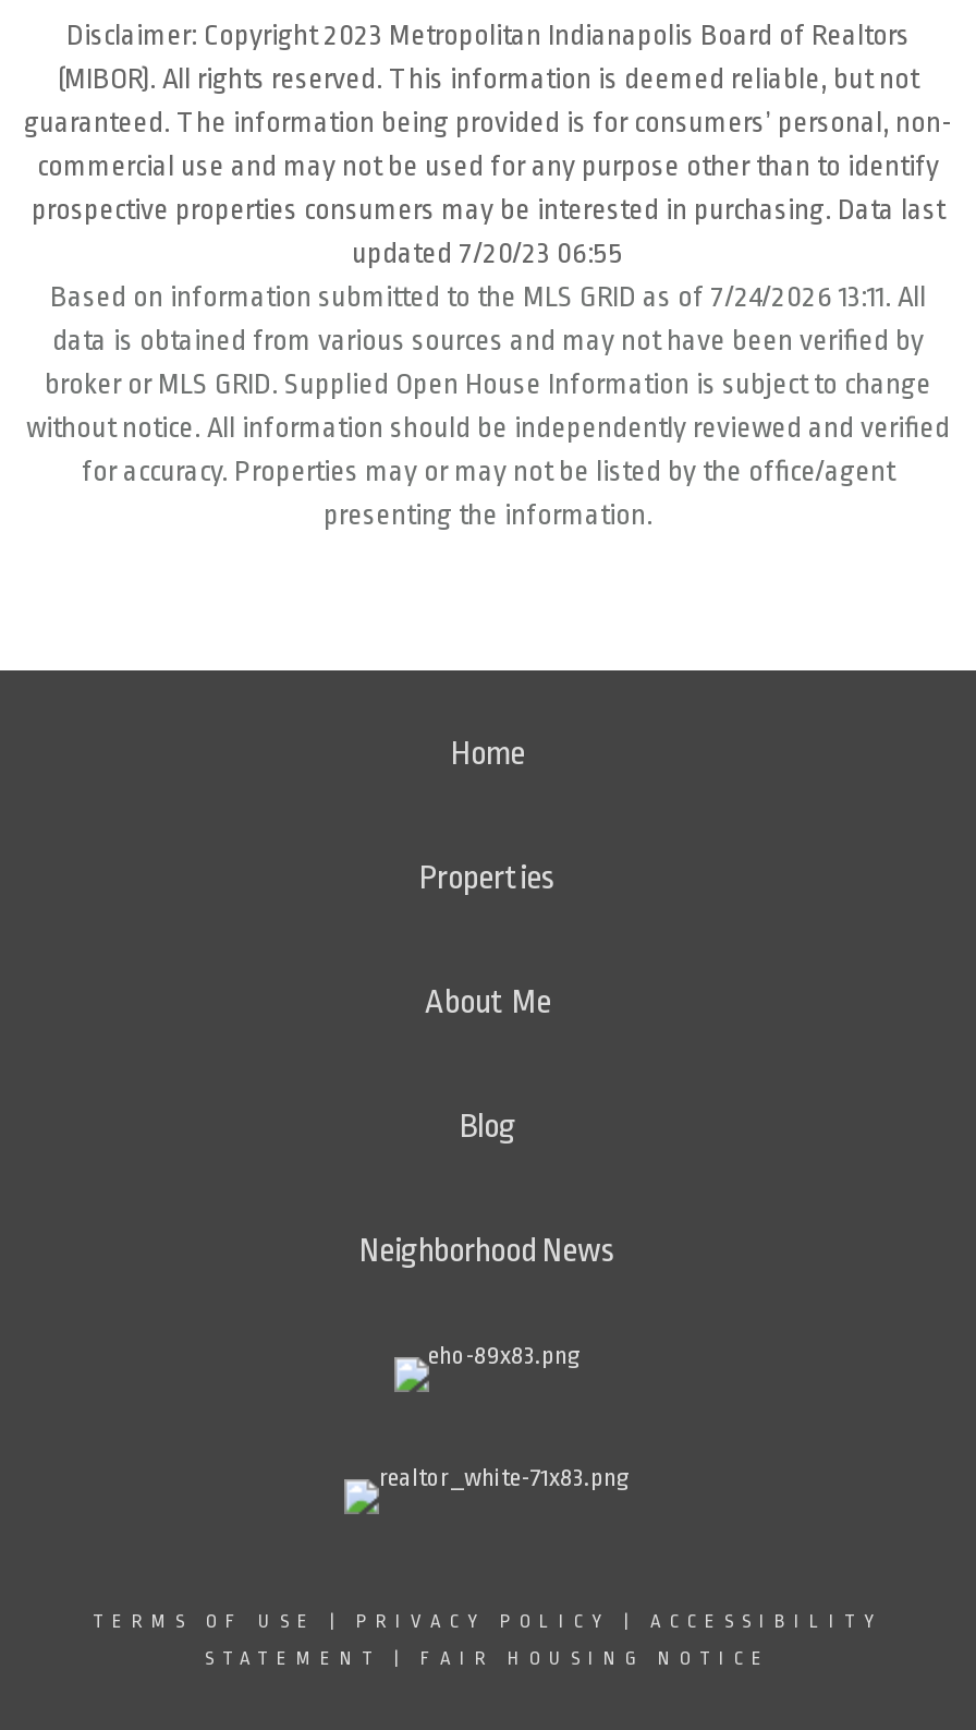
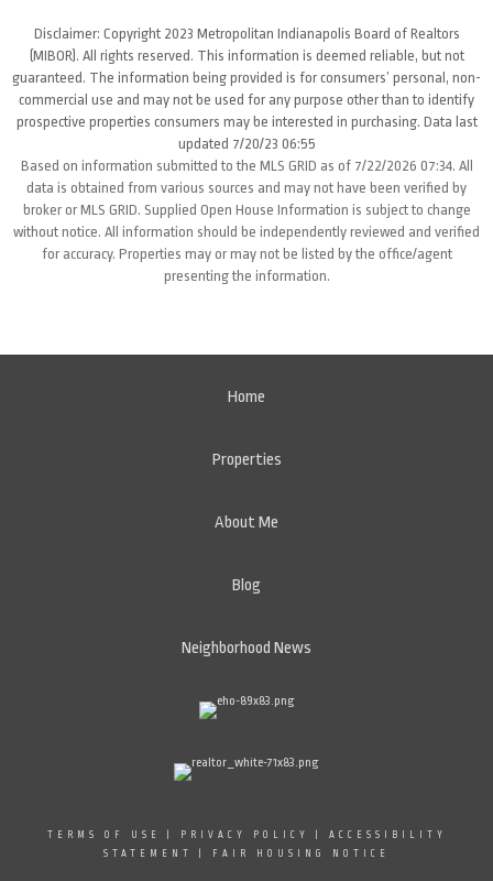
[50,280,926,313] Based on information submitted to the MLS GRID as of 7/24/2026 13:11. All -> [20,157,473,174] Based on information submitted to the MLS GRID as of 7/22/2026 07:34. All

